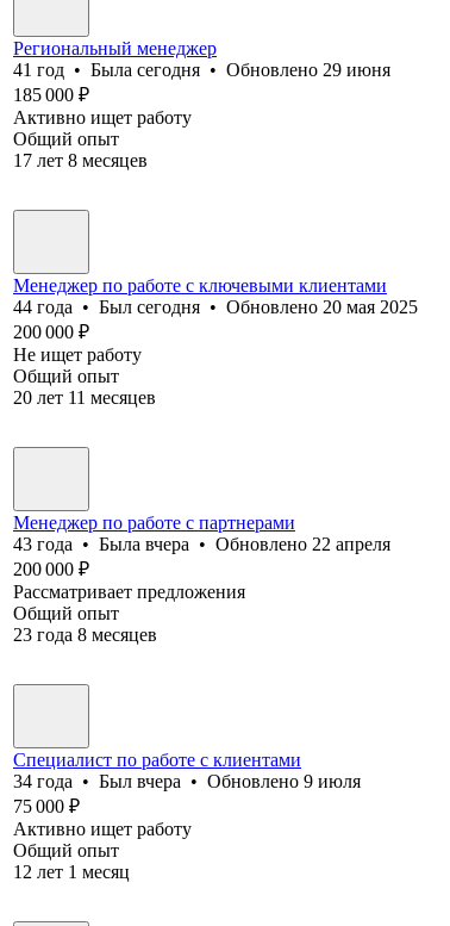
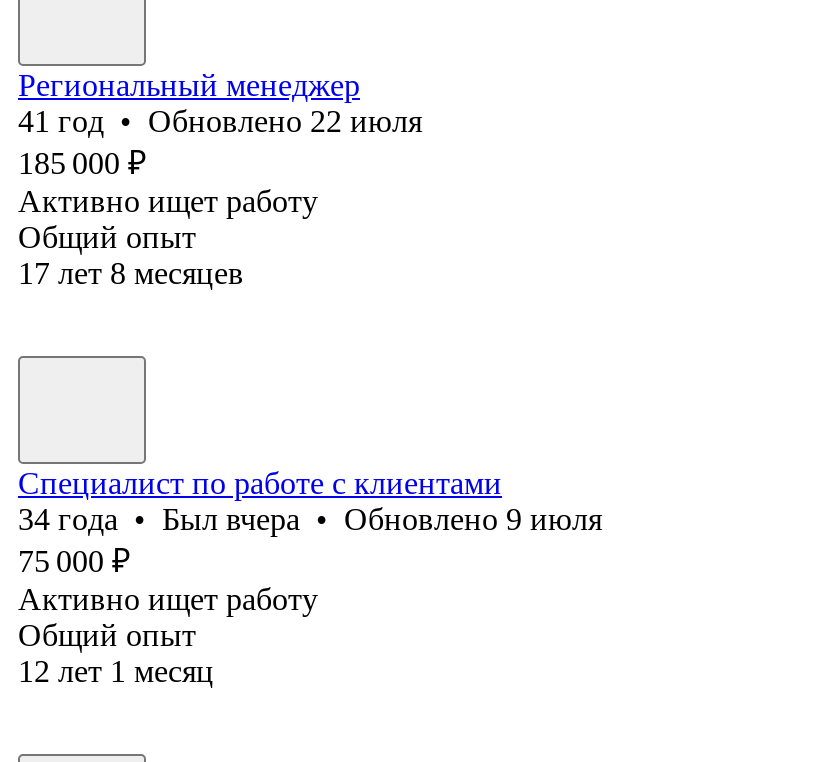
[13,59,390,80] 41 год • Была сегодня • Обновлено29 июня -> [18,104,422,138] 41 год • Обновлено22 июля
[13,275,418,407] Менеджер по работе с ключевыми клиентами | 44 года • Был сегодня • Обновлено 20 мая 2025 | 200 000 ₽ | Не ищет работу | Общий опыт | 20 лет 11 месяцев -> none
[13,512,390,645] Менеджер по работе с партнерами | 43 года • Была вчера • Обновлено 22 апреля | 200 000 ₽ | Рассматривает предложения | Общий опыт | 23 года 8 месяцев -> none

